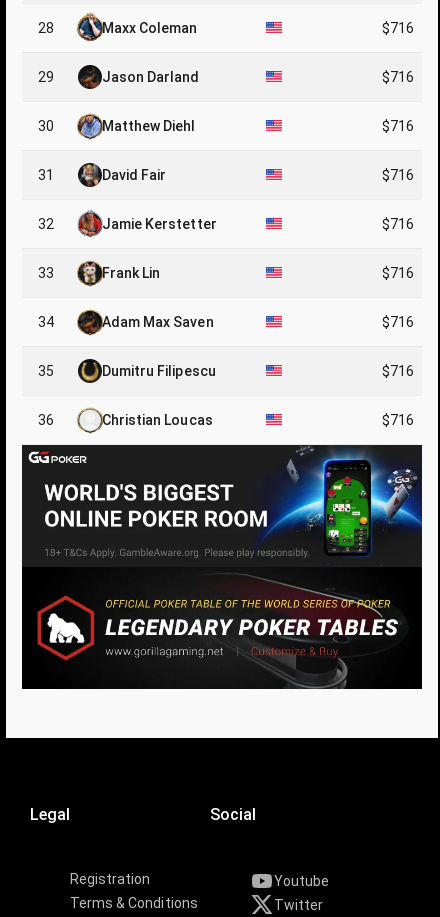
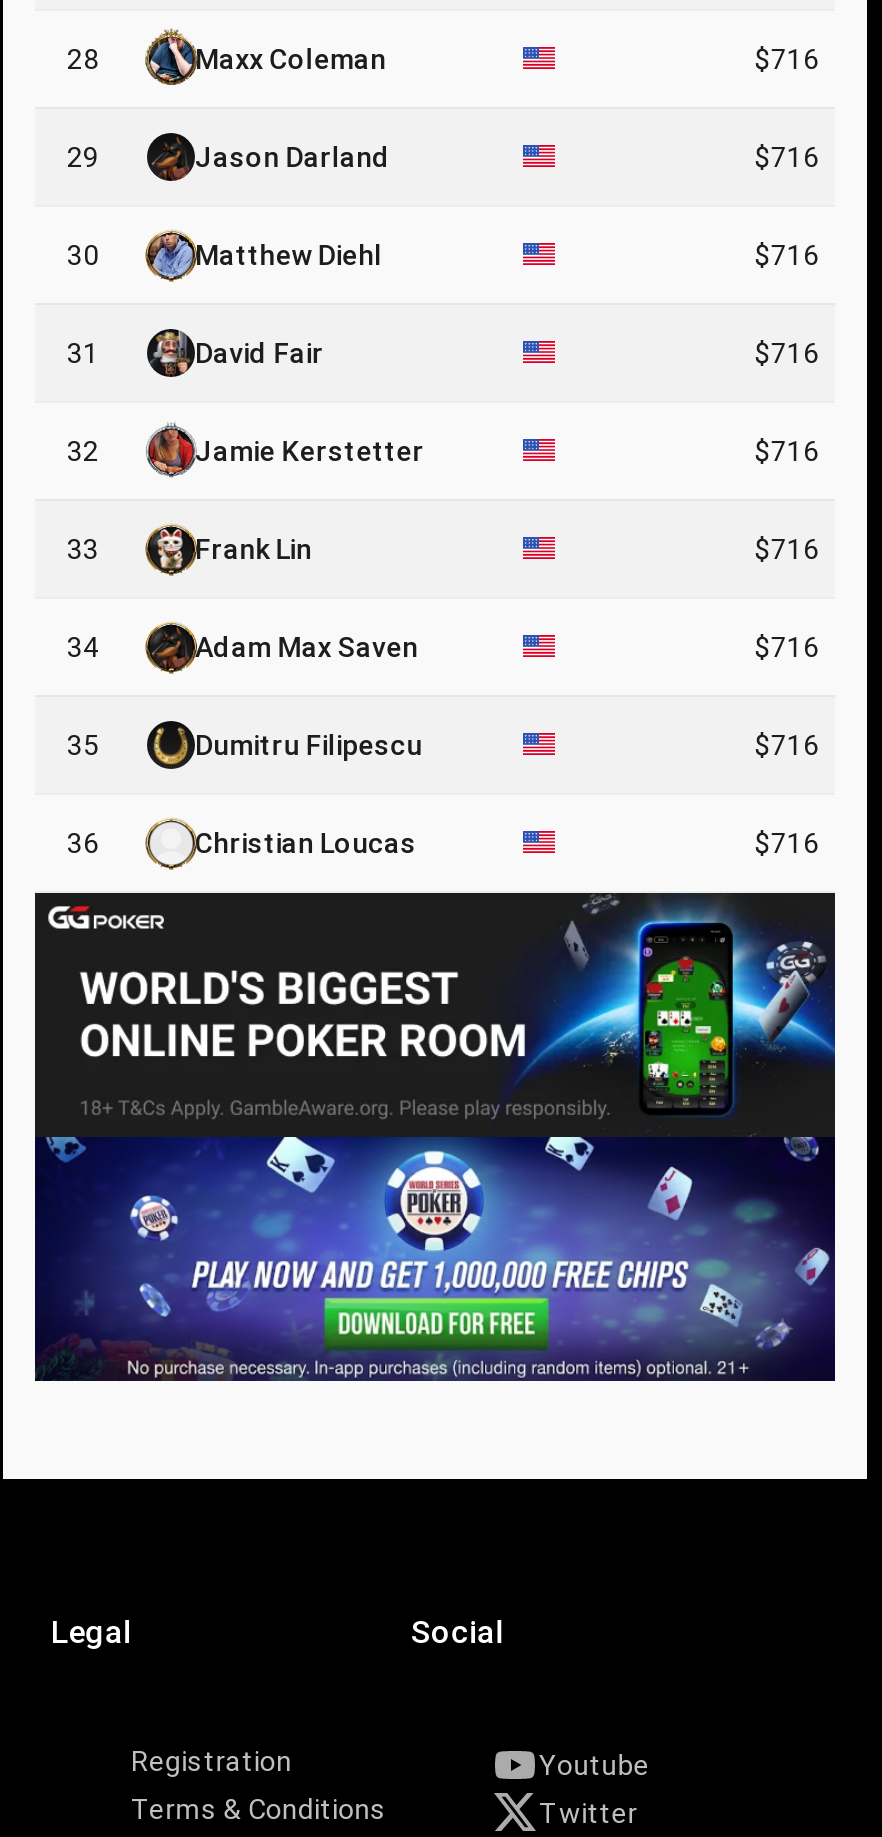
[22,567,422,689] [image] -> [35,1135,835,1381] [image]

